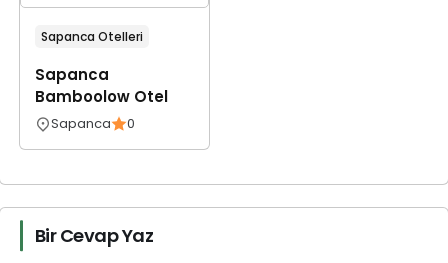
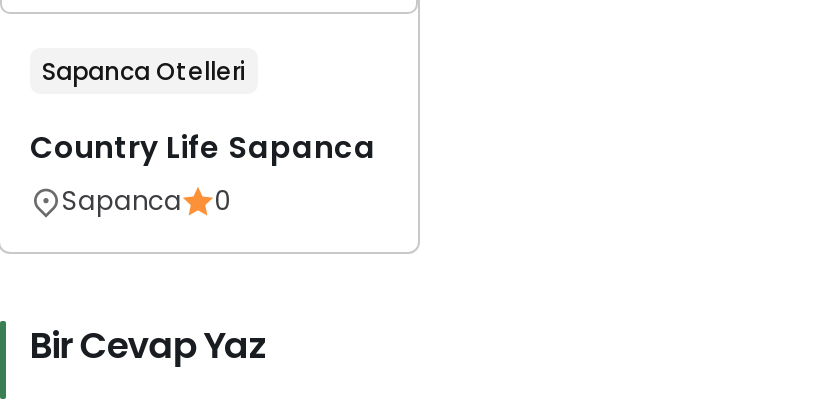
[35,64,168,107] Sapanca | Bamboolow Otel -> [30,127,376,169] Country Life Sapanca

